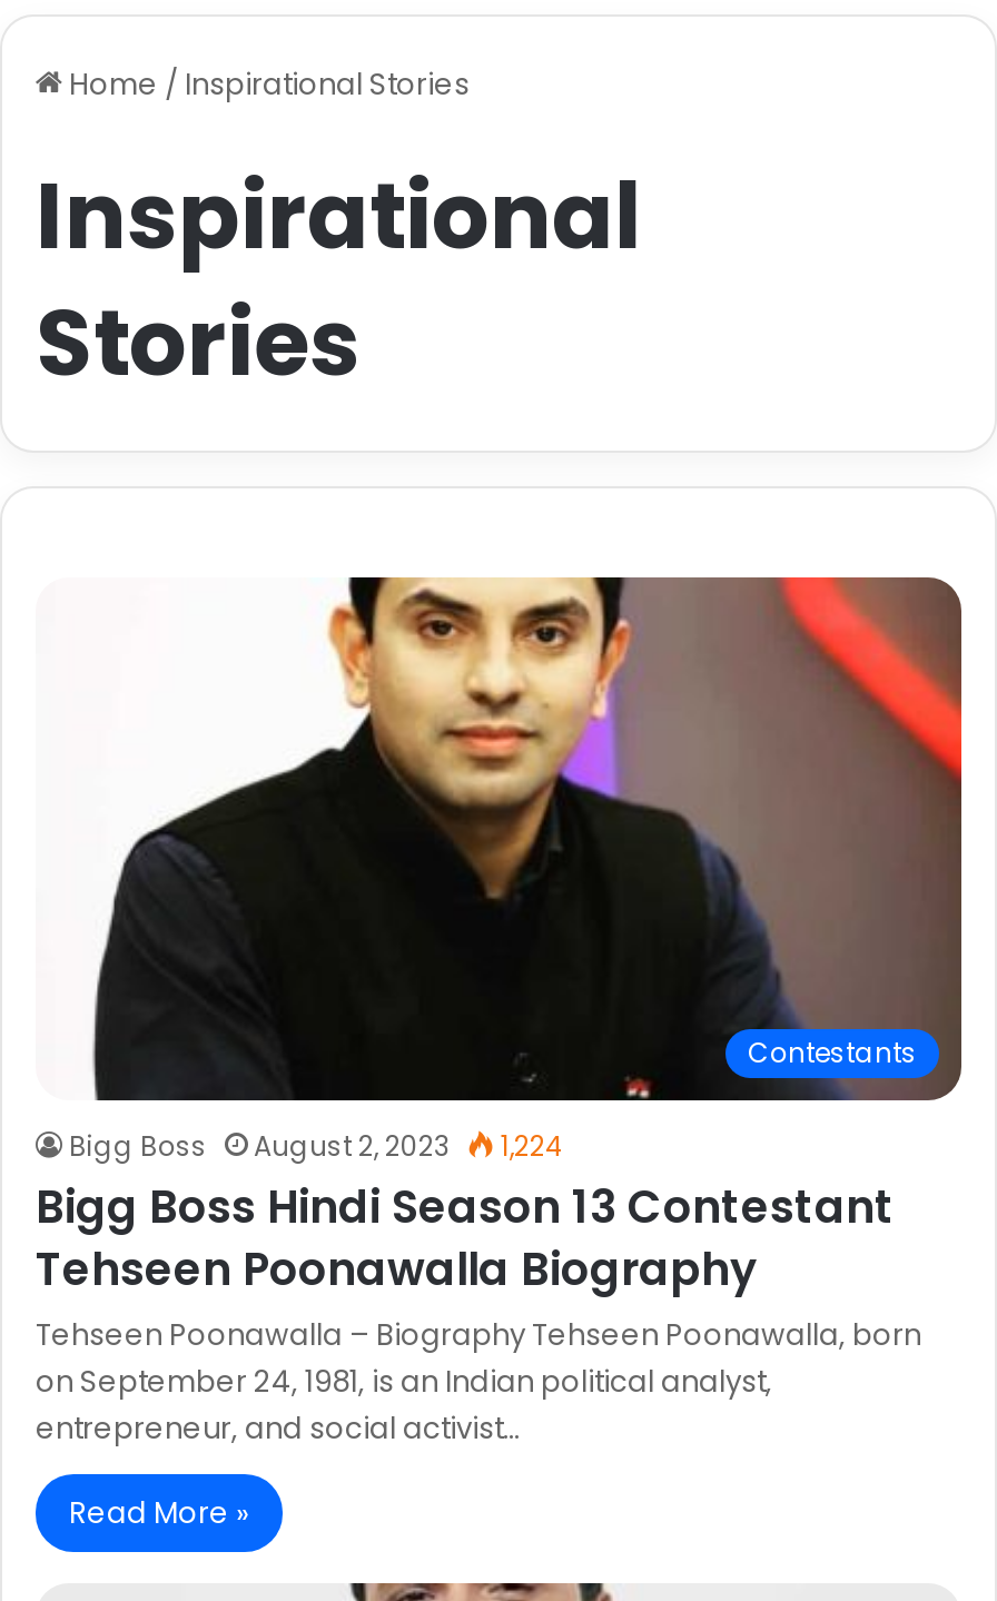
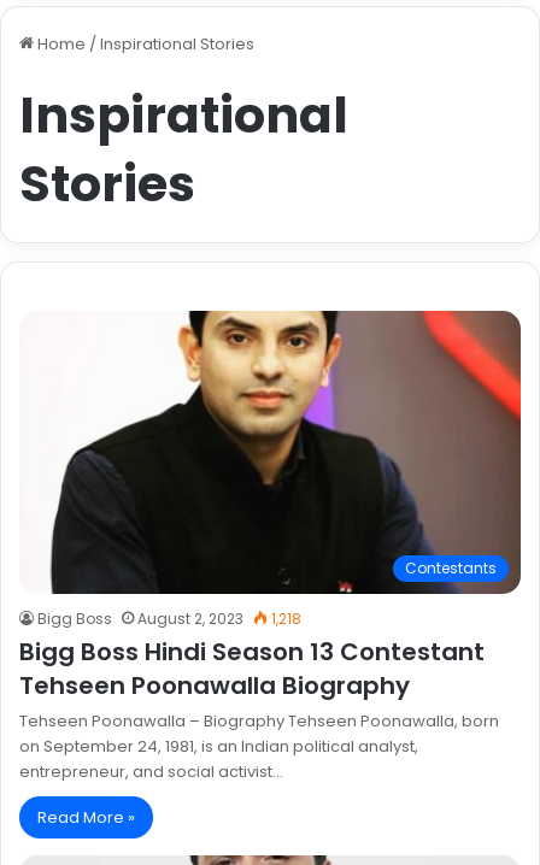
[69,1127,563,1165] Bigg Boss August 2, 2023 1,224 -> [37,608,301,629] Bigg Boss August 2, 2023 1,218

